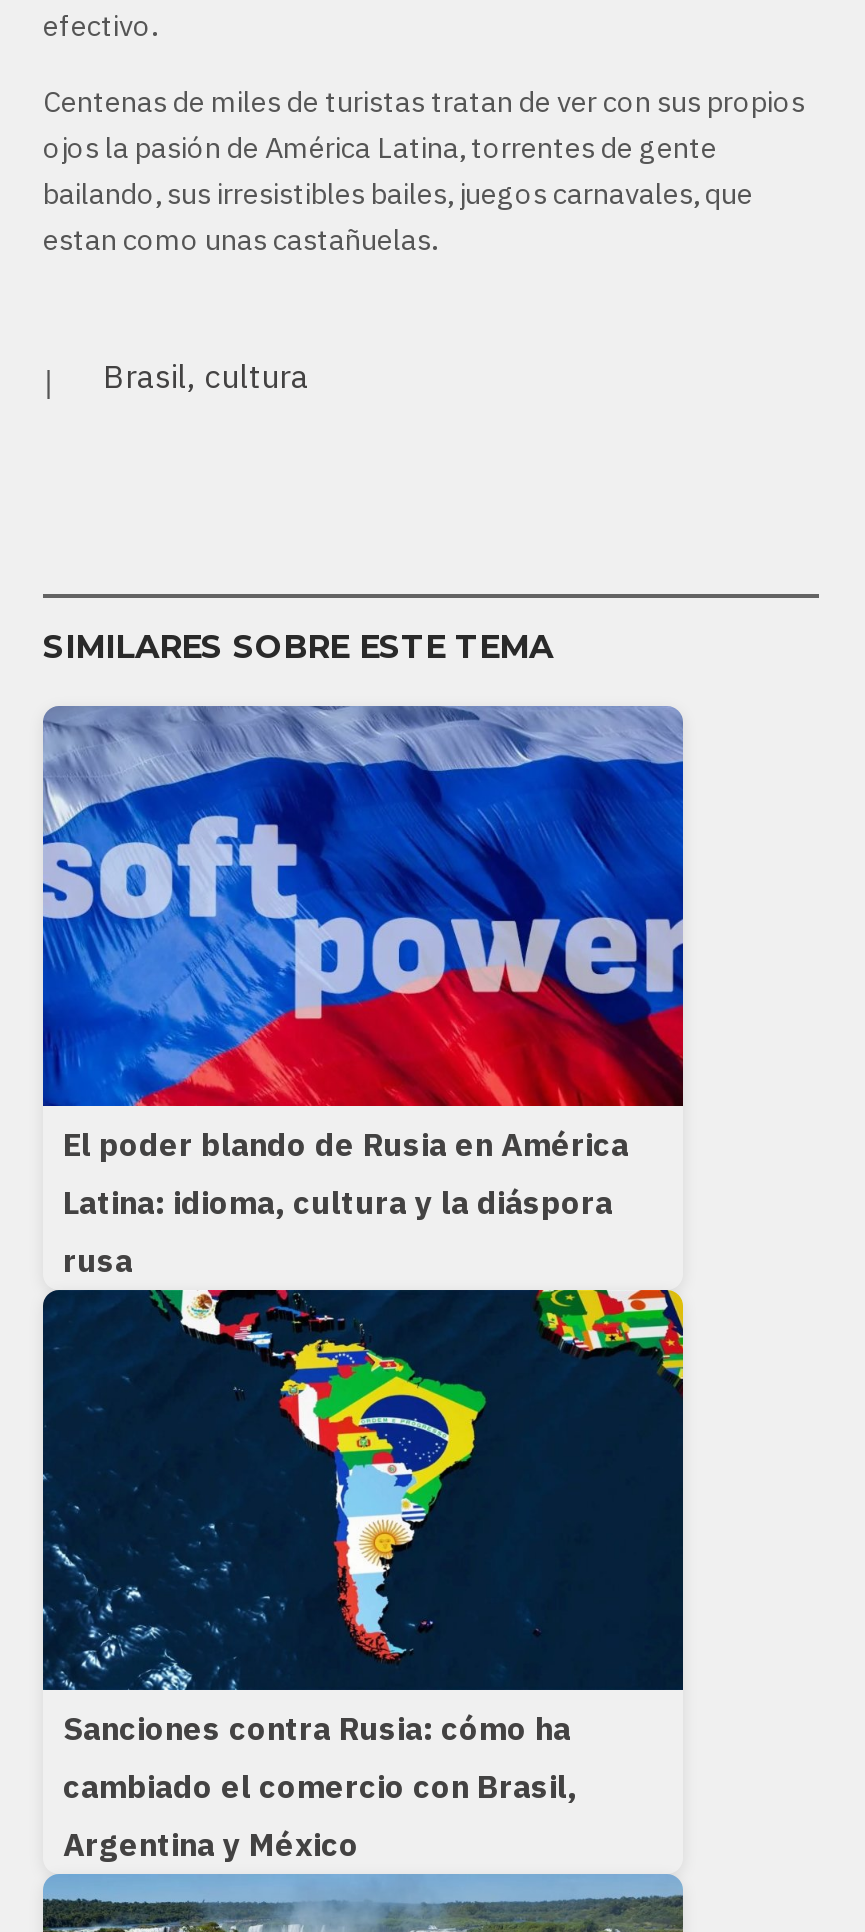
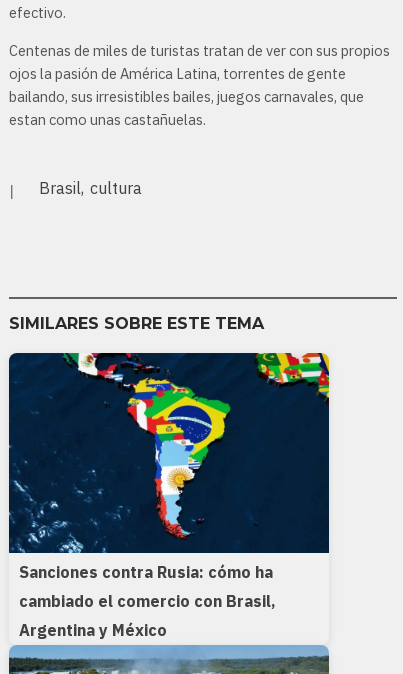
[41,704,685,1279] [image] | El poder blando de Rusia en América | Latina: idioma, cultura y la diáspora | rusa -> none

